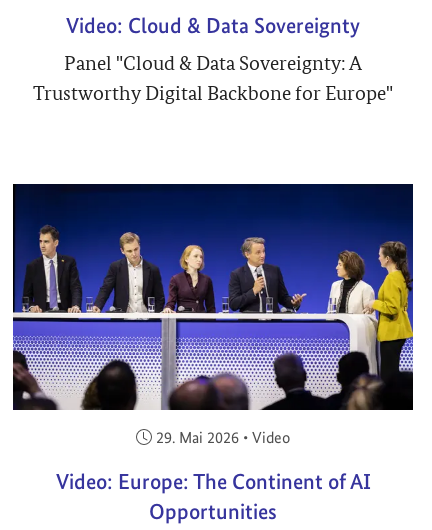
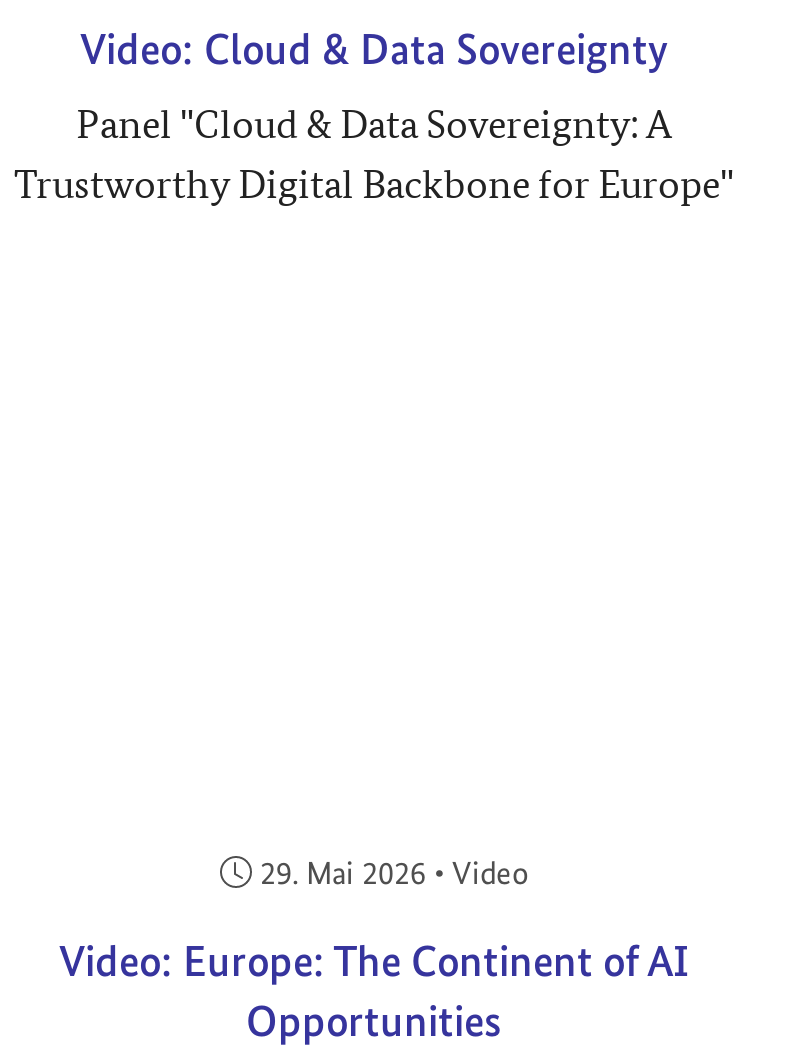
[12,183,414,411] [image] -> none

